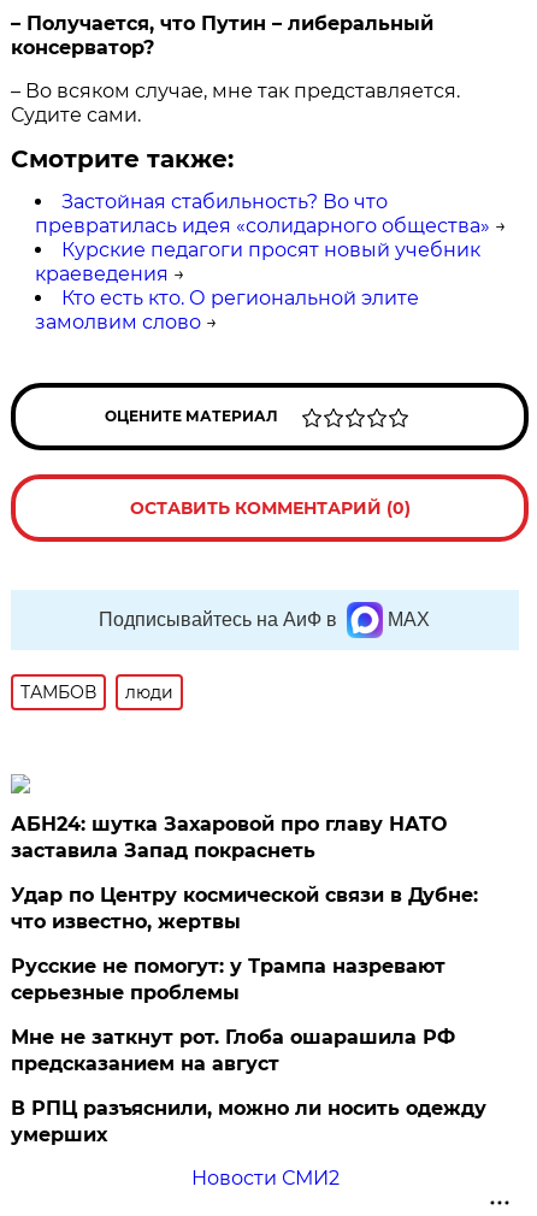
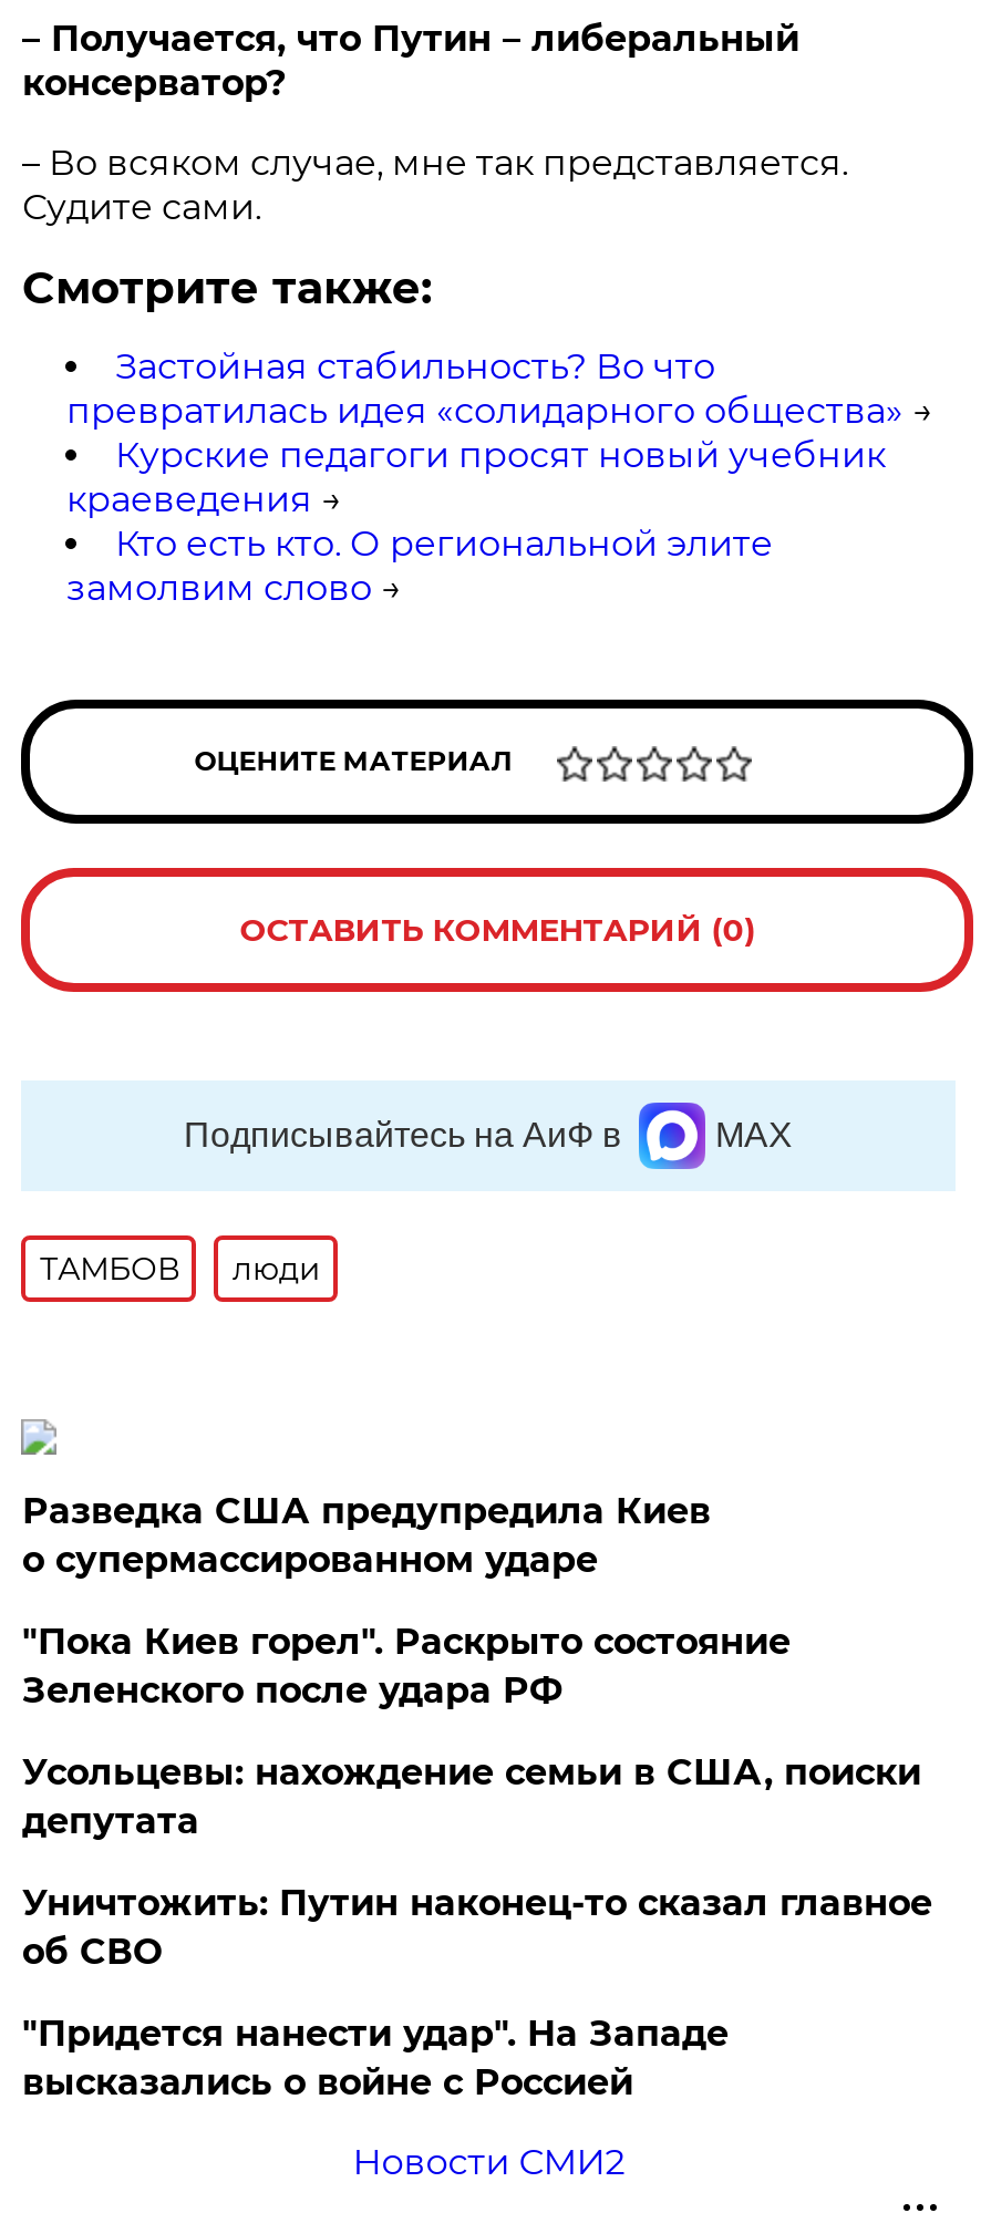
[11,813,447,862] АБН24: шутка Захаровой про главу НАТО | заставила Запад покраснеть -> [22,1490,711,1581] Разведка США предупредила Киев | о супермассированном ударе
[11,884,478,933] Удар по Центру космической связи в Дубне: | что известно, жертвы -> [22,1621,790,1711] "Пока Киев горел". Раскрыто состояние | Зеленского после удара РФ
[11,955,446,1004] Русские не помогут: у Трампа назревают | серьезные проблемы -> [22,1751,921,1842] Усольцевы: нахождение семьи в США, поиски | депутата
[11,1026,456,1075] Мне не заткнут рот. Глоба ошарашила РФ | предсказанием на август -> [22,1882,932,1973] Уничтожить: Путин наконец-то сказал главное | об СВО
[11,1097,487,1146] В РПЦ разъяснили, можно ли носить одежду | умерших -> [22,2012,728,2103] "Придется нанести удар". На Западе | высказались о войне с Россией

